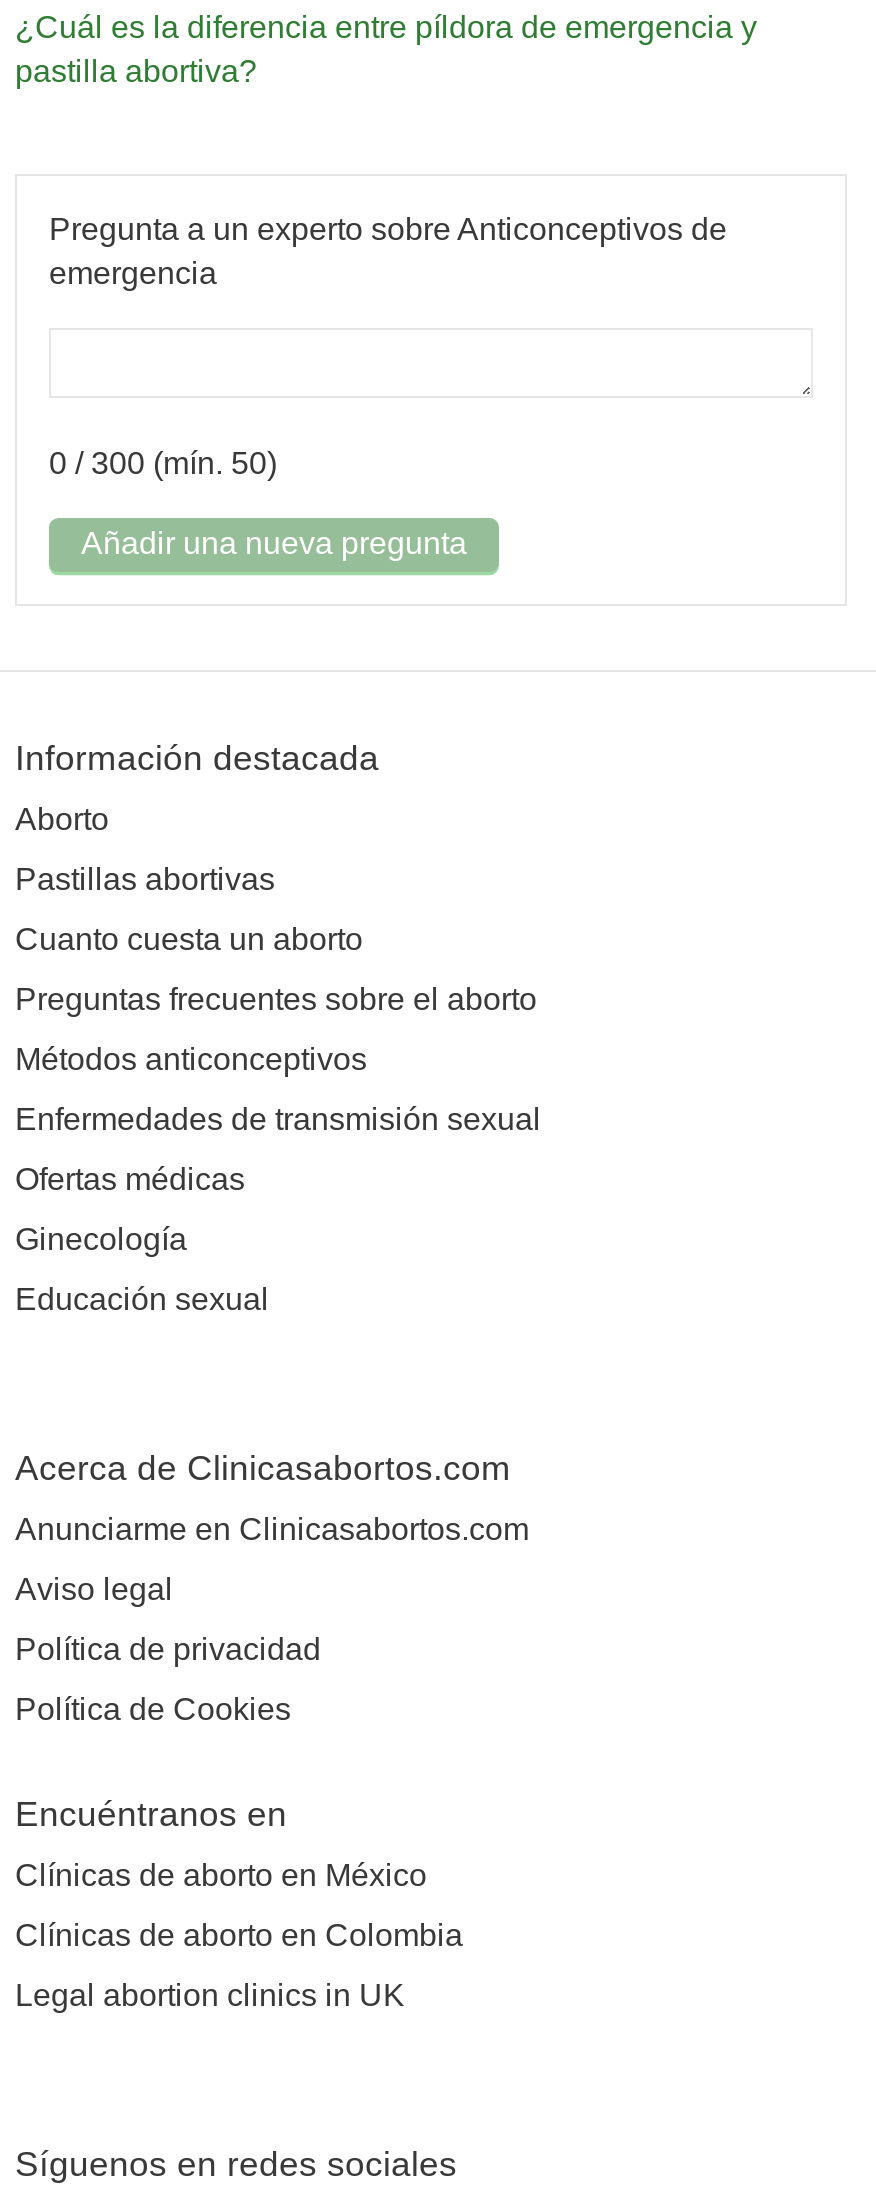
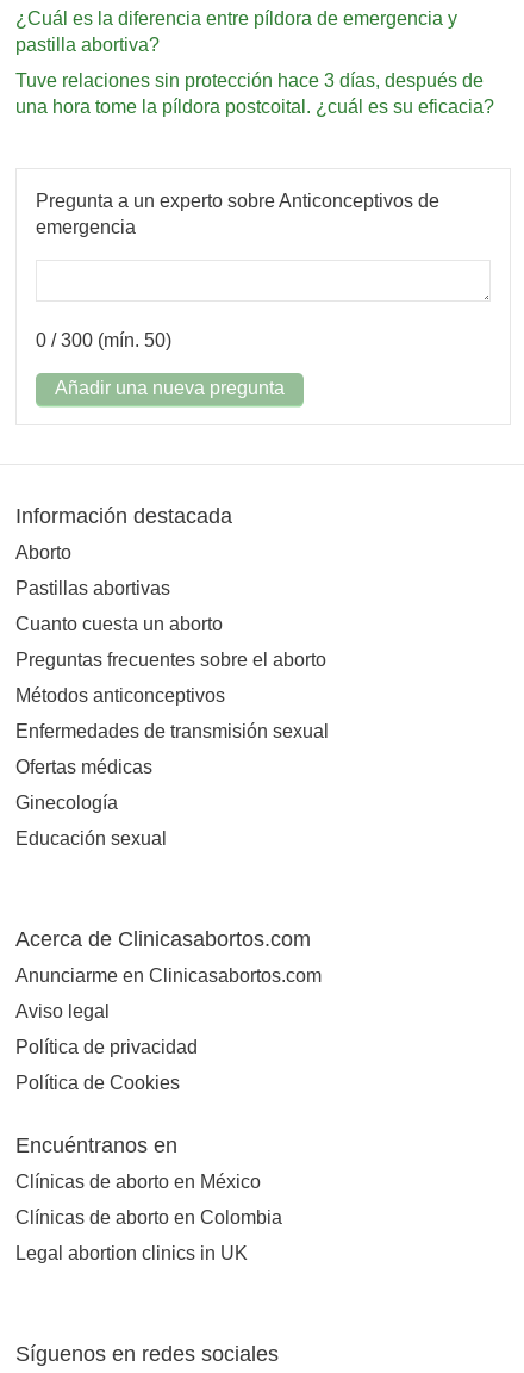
none -> [15,70,494,116] Tuve relaciones sin protección hace 3 días, después de | una hora tome la píldora postcoital. ¿cuál es su eficacia?

